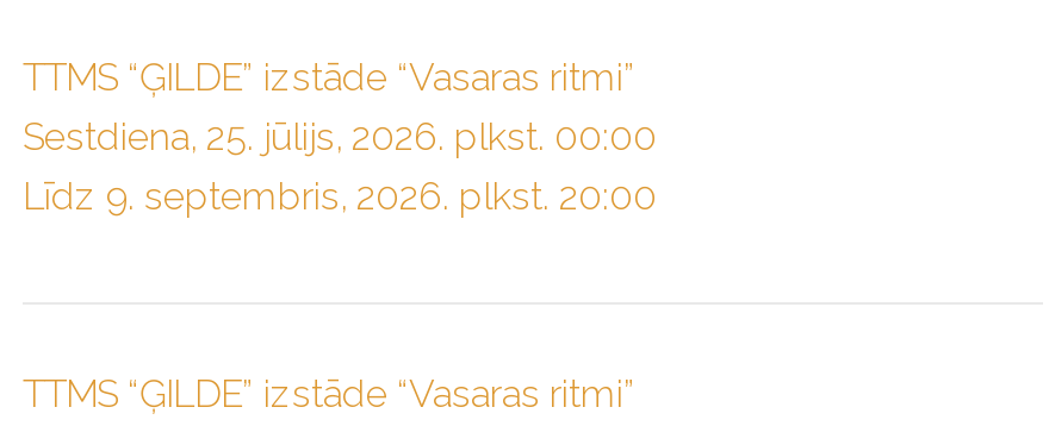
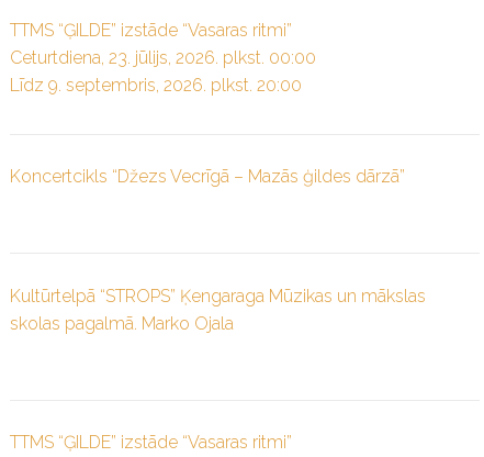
[23,114,657,159] Sestdiena, 25. jūlijs, 2026. plkst. 00:00 -> [10,47,316,68] Ceturtdiena, 23. jūlijs, 2026. plkst. 00:00
none -> [10,166,405,187] Koncertcikls “Džezs Vecrīgā – Mazās ģildes dārzā”
none -> [10,285,426,334] Kultūrtelpā “STROPS” Ķengaraga Mūzikas un mākslas | skolas pagalmā. Marko Ojala

